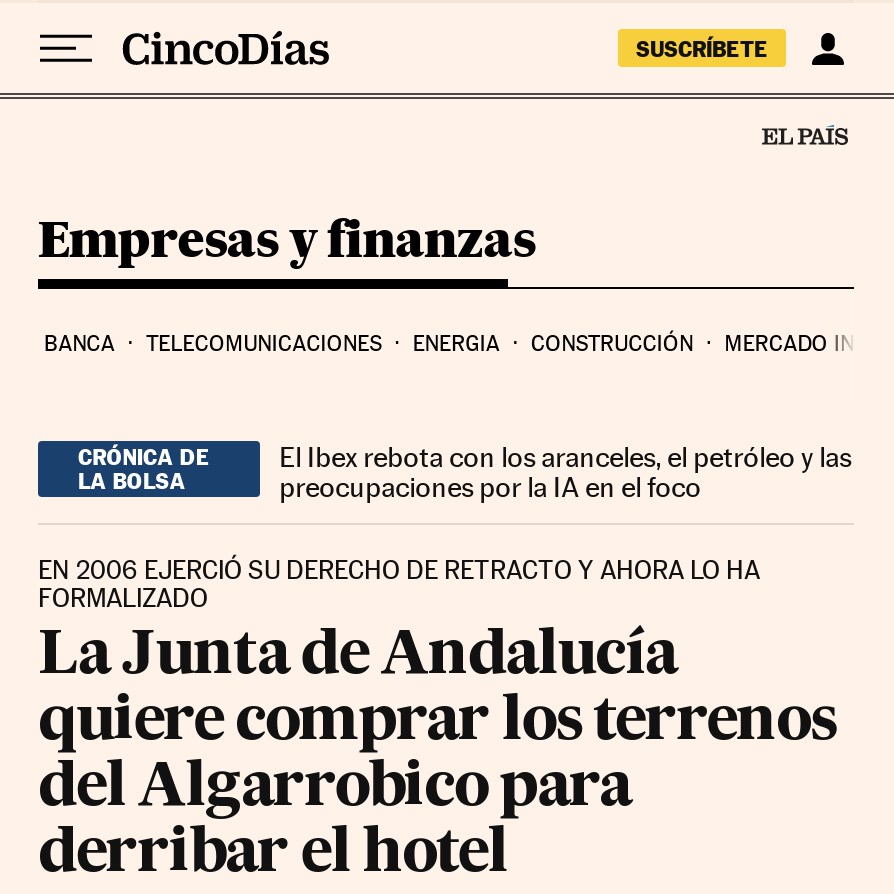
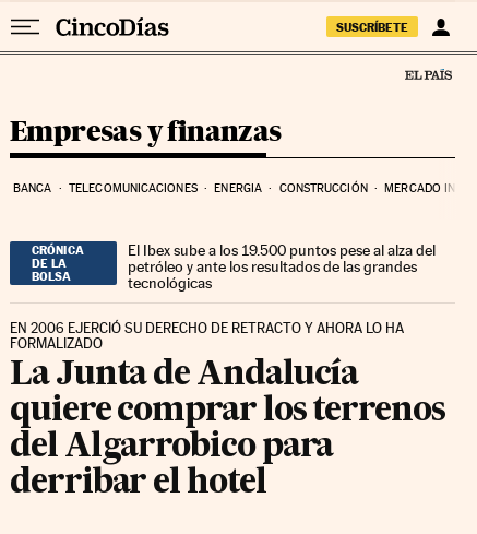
[279,440,851,502] El Ibex rebota con los aranceles, el petróleo y las | preocupaciones por la IA en el foco -> [128,241,436,291] El Ibex sube a los 19.500 puntos pese al alza del | petróleo y ante los resultados de las grandes | tecnológicas

